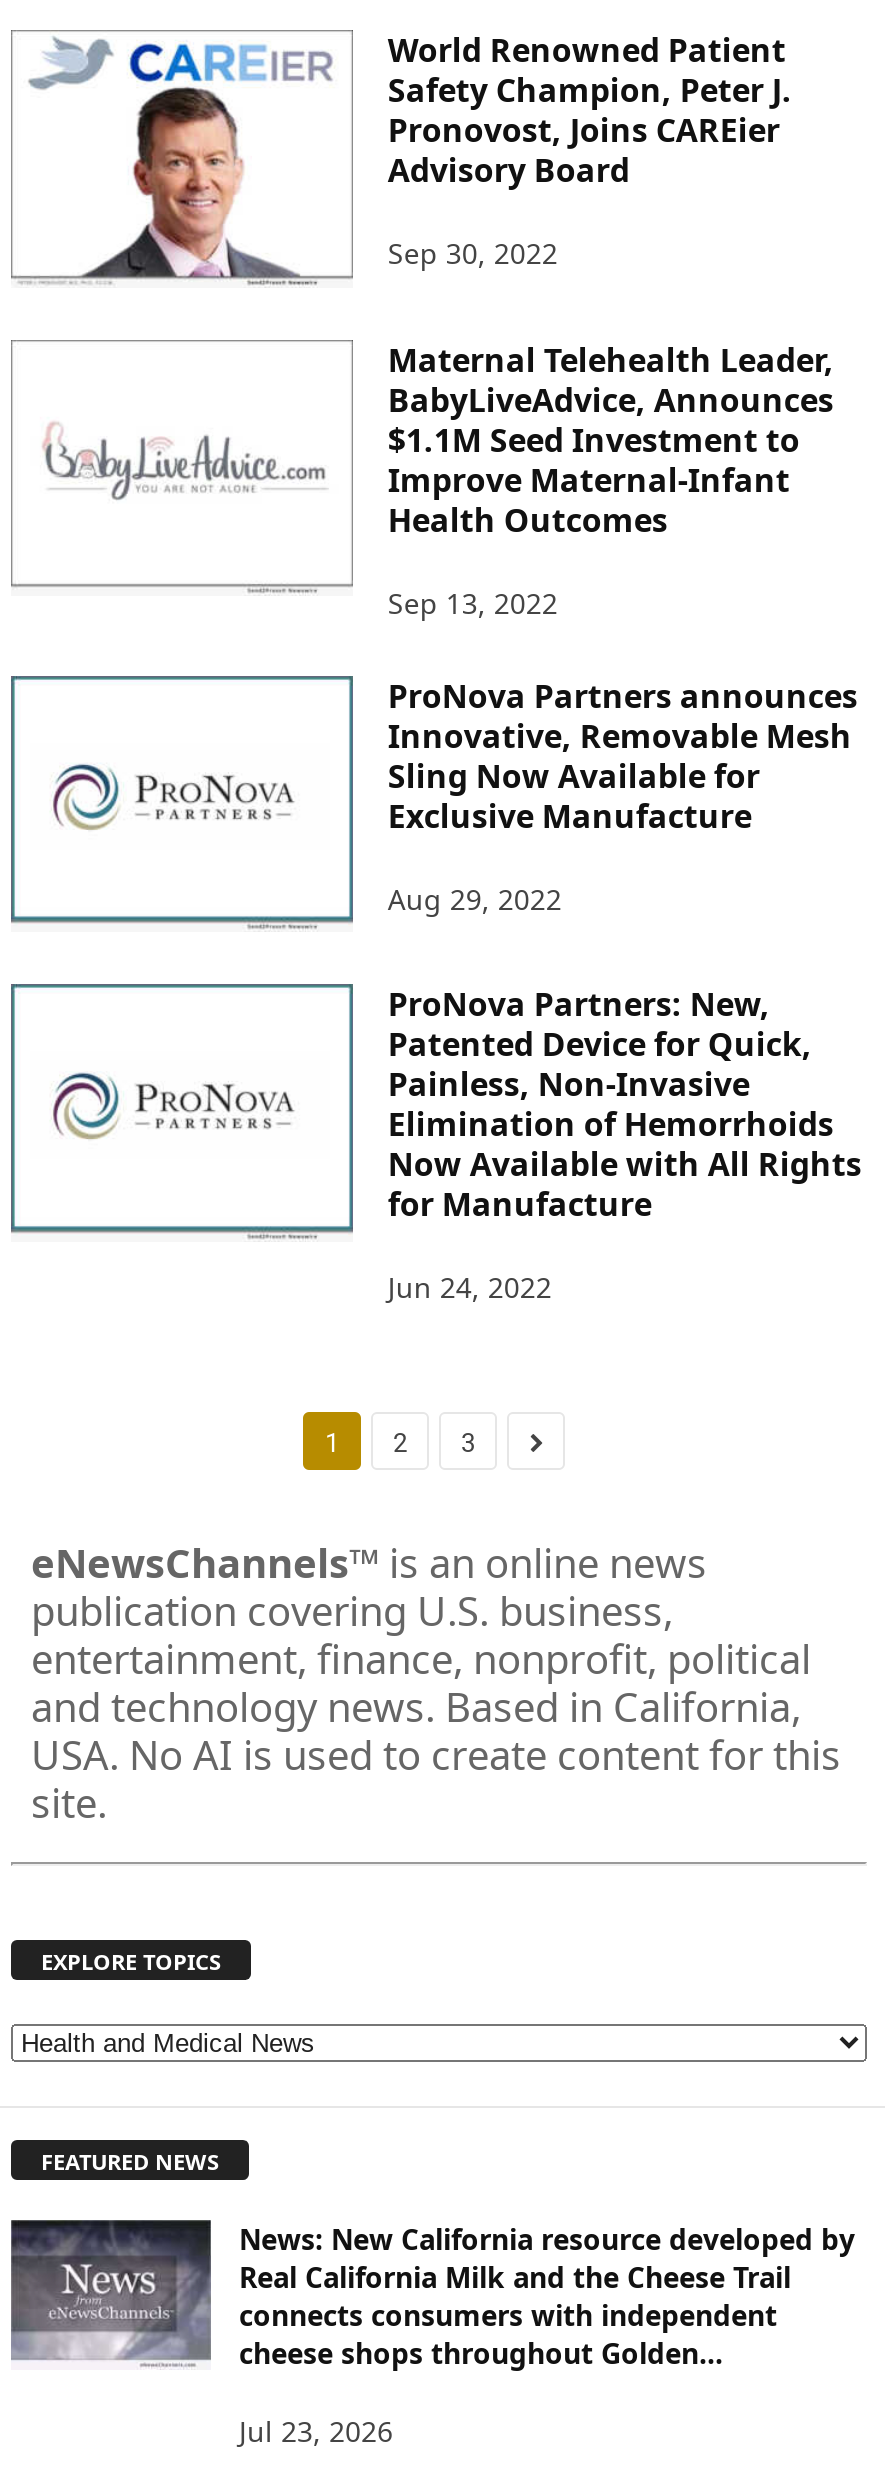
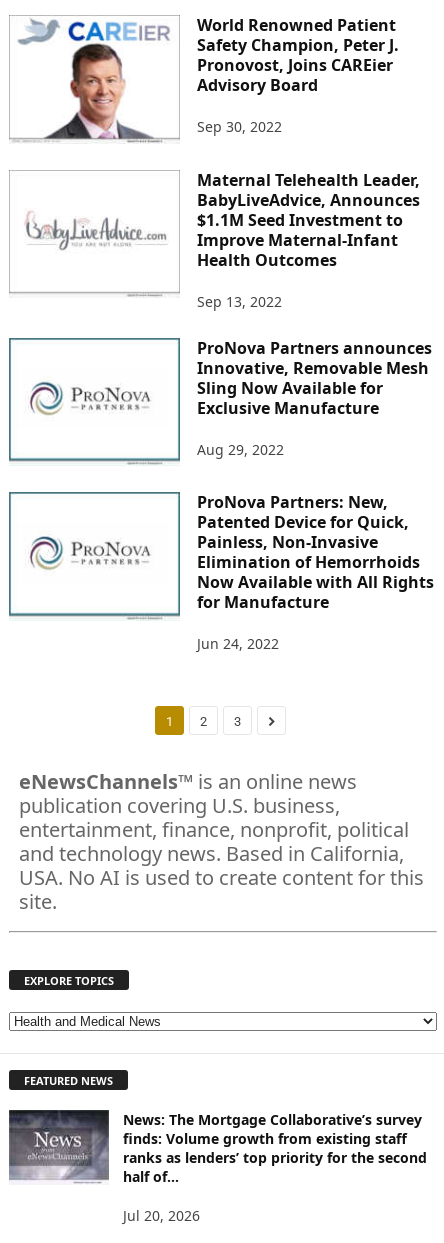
[239,2220,855,2372] News: New California resource developed by | Real California Milk and the Cheese Trail | connects consumers with independent | cheese shops throughout Golden... -> [123,1110,427,1186] News: The Mortgage Collaborative’s survey | finds: Volume growth from existing staff | ranks as lenders’ top priority for the second | half of...
[239,2412,393,2450] Jul 23, 2026 -> [123,1206,200,1225] Jul 20, 2026

